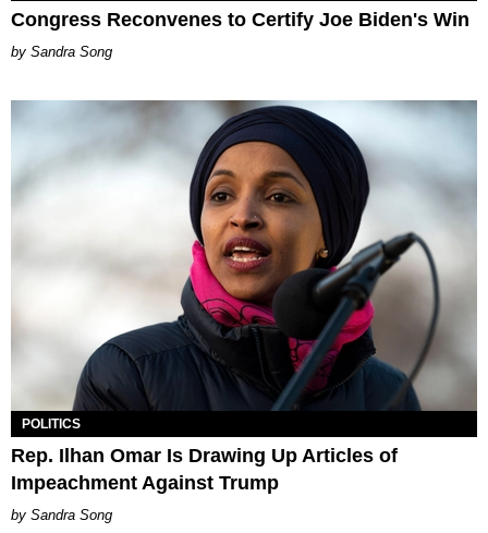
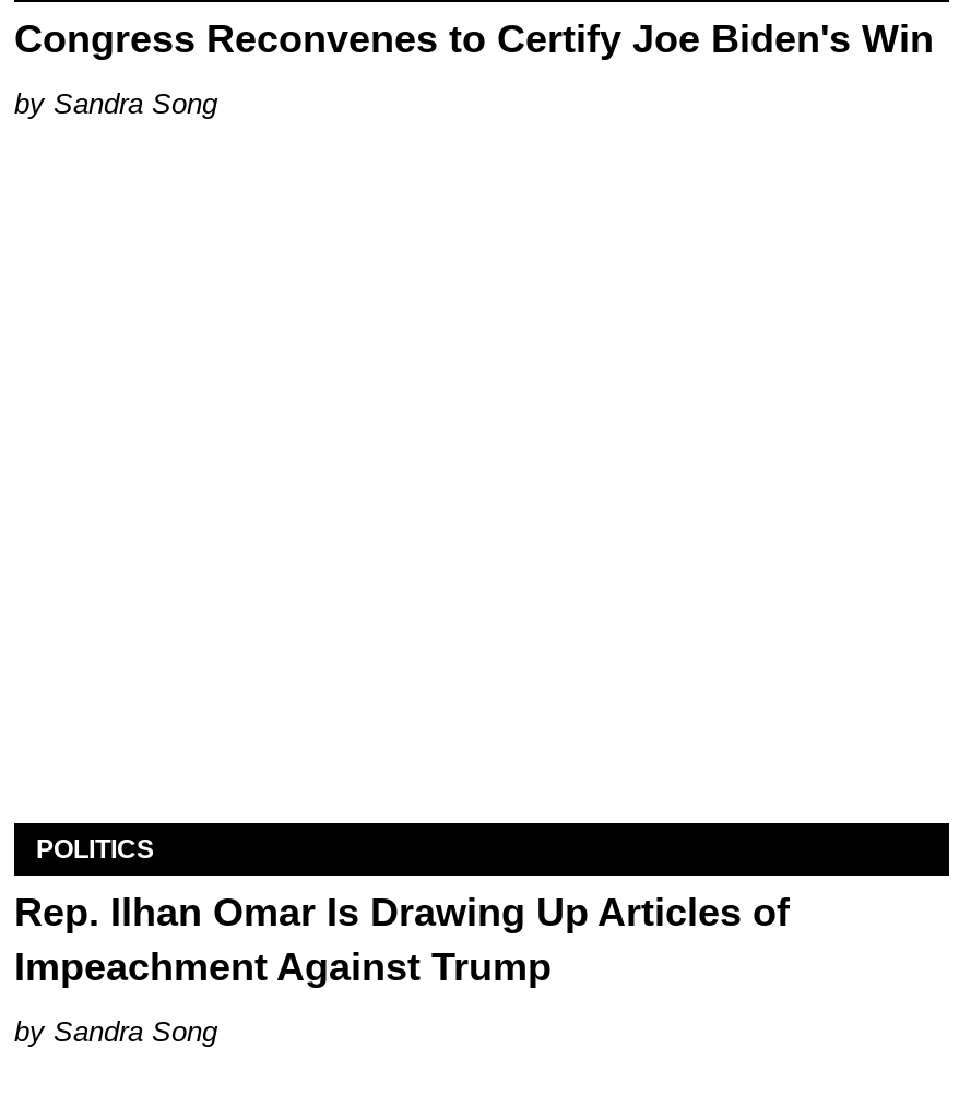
[10,99,478,411] [image] -> none

